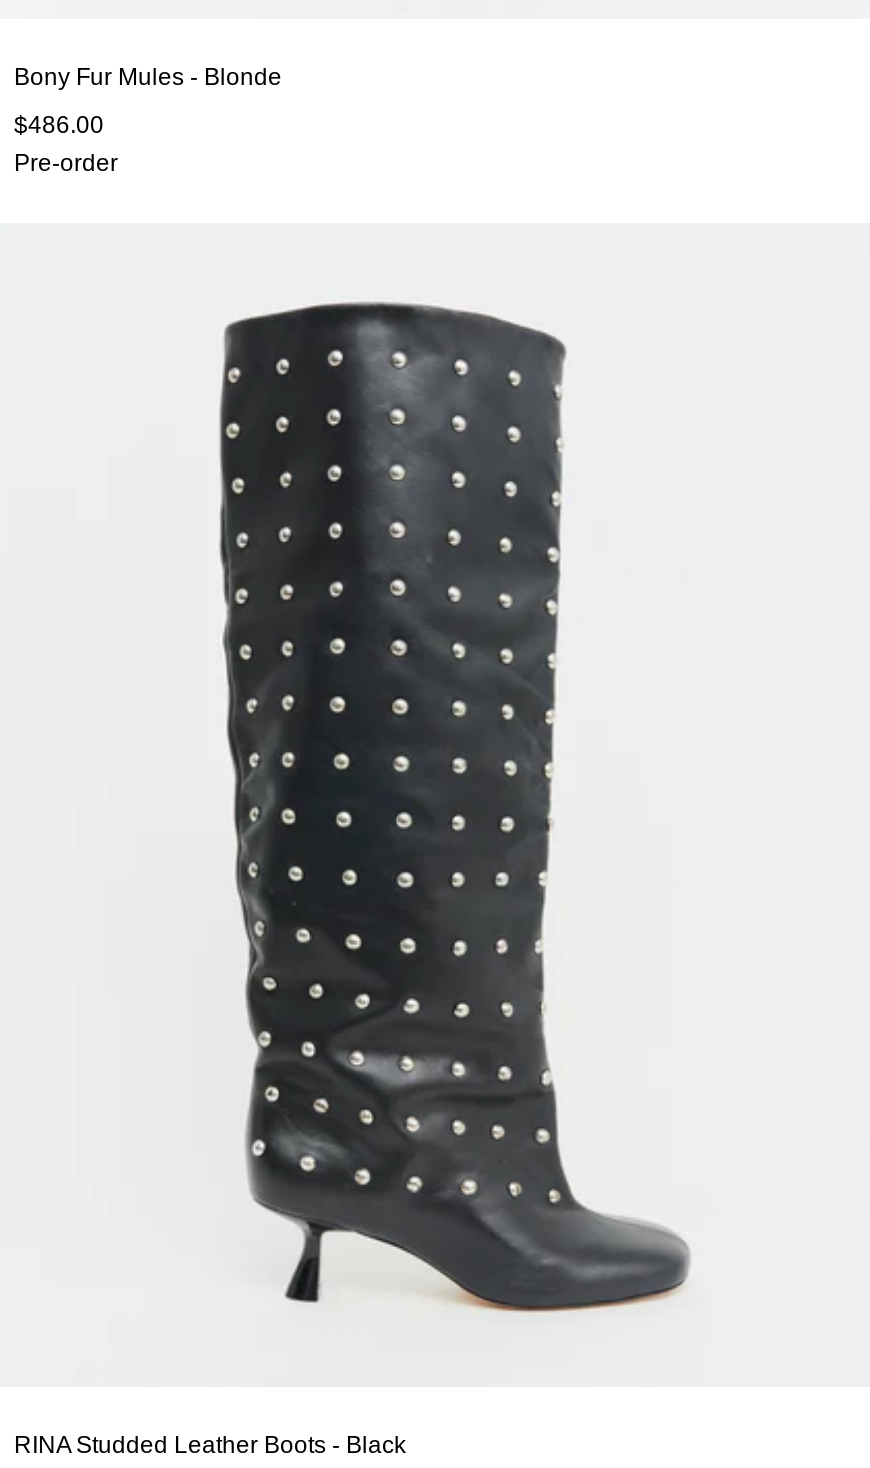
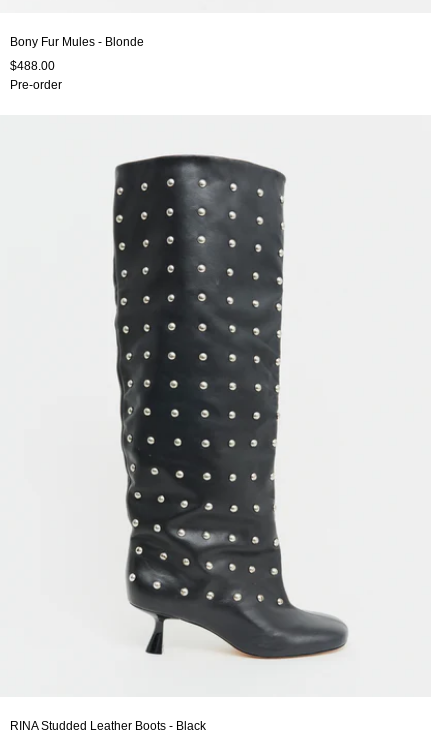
[14,111,104,139] $486.00 -> [10,59,55,73] $488.00

